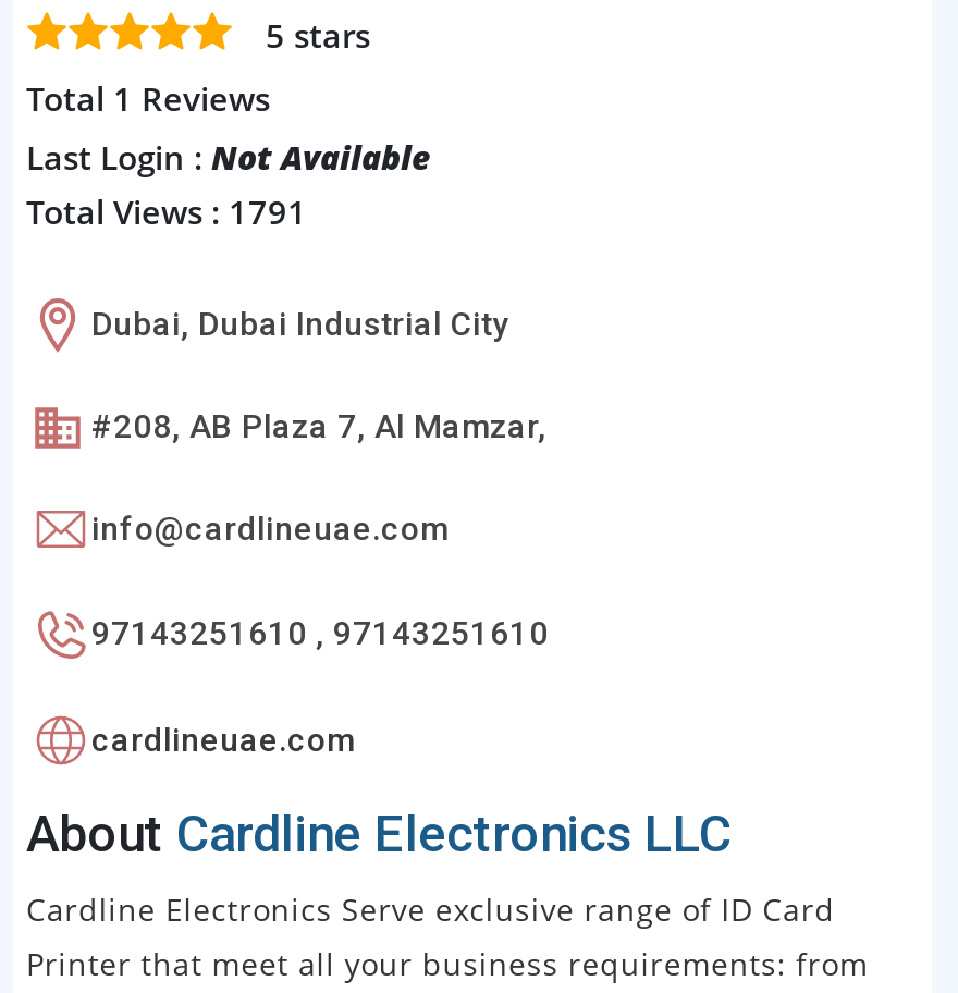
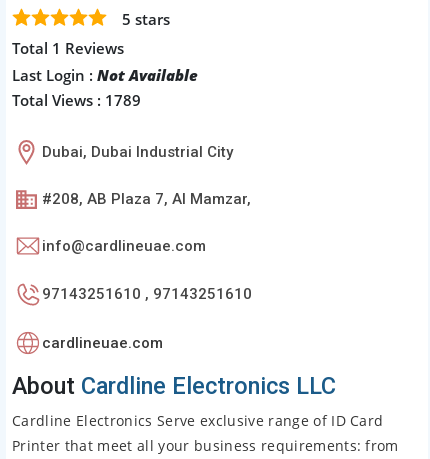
[26,189,307,232] Total Views : 1791 -> [12,90,141,110] Total Views : 1789

